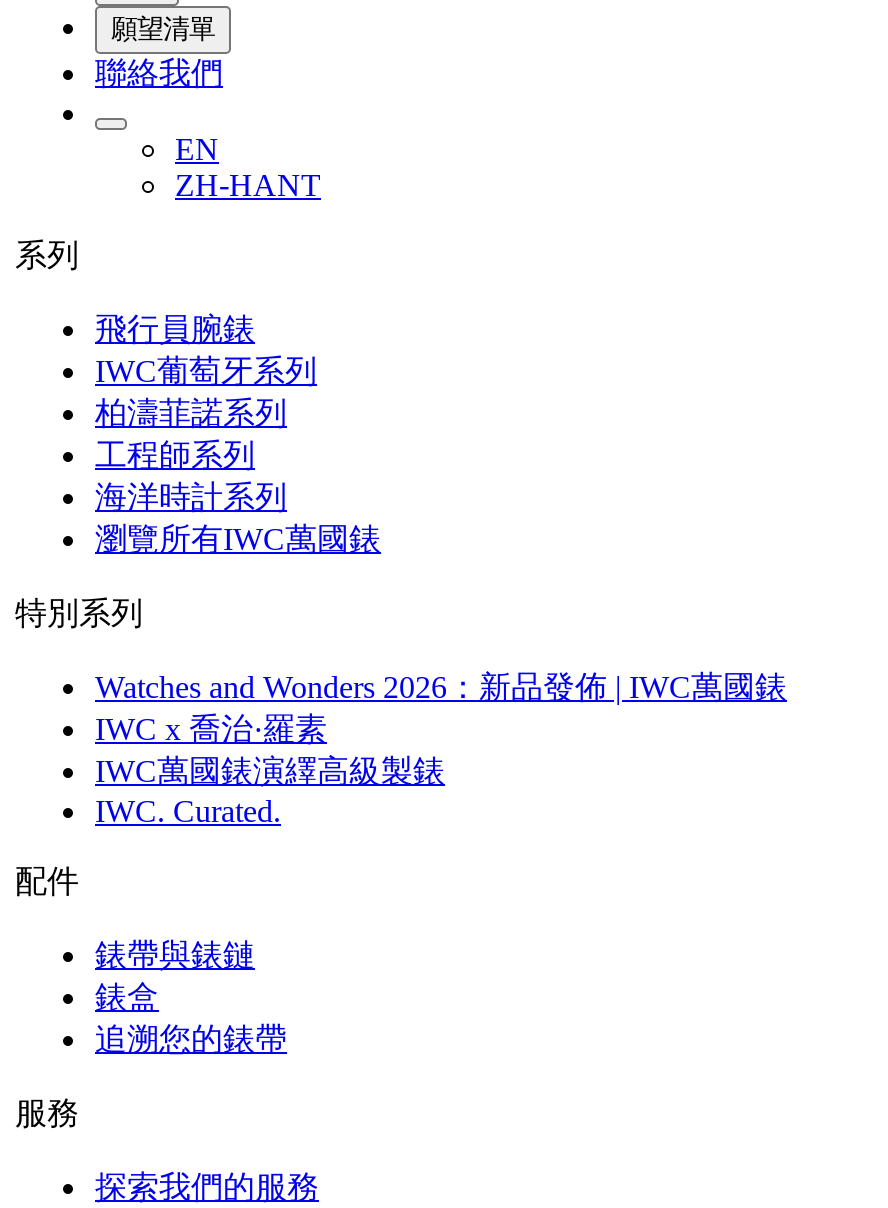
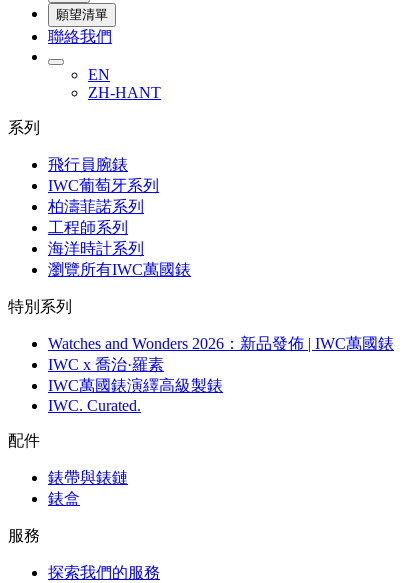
[95,1022,287,1056] 追溯您的錶帶 -> none

